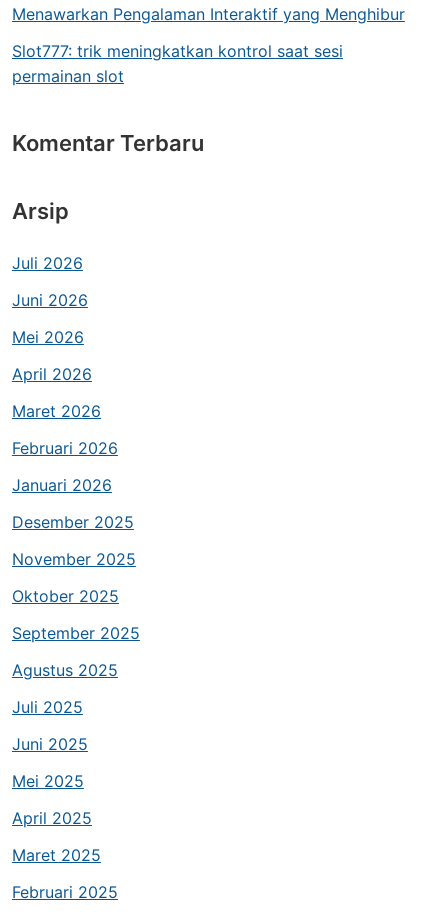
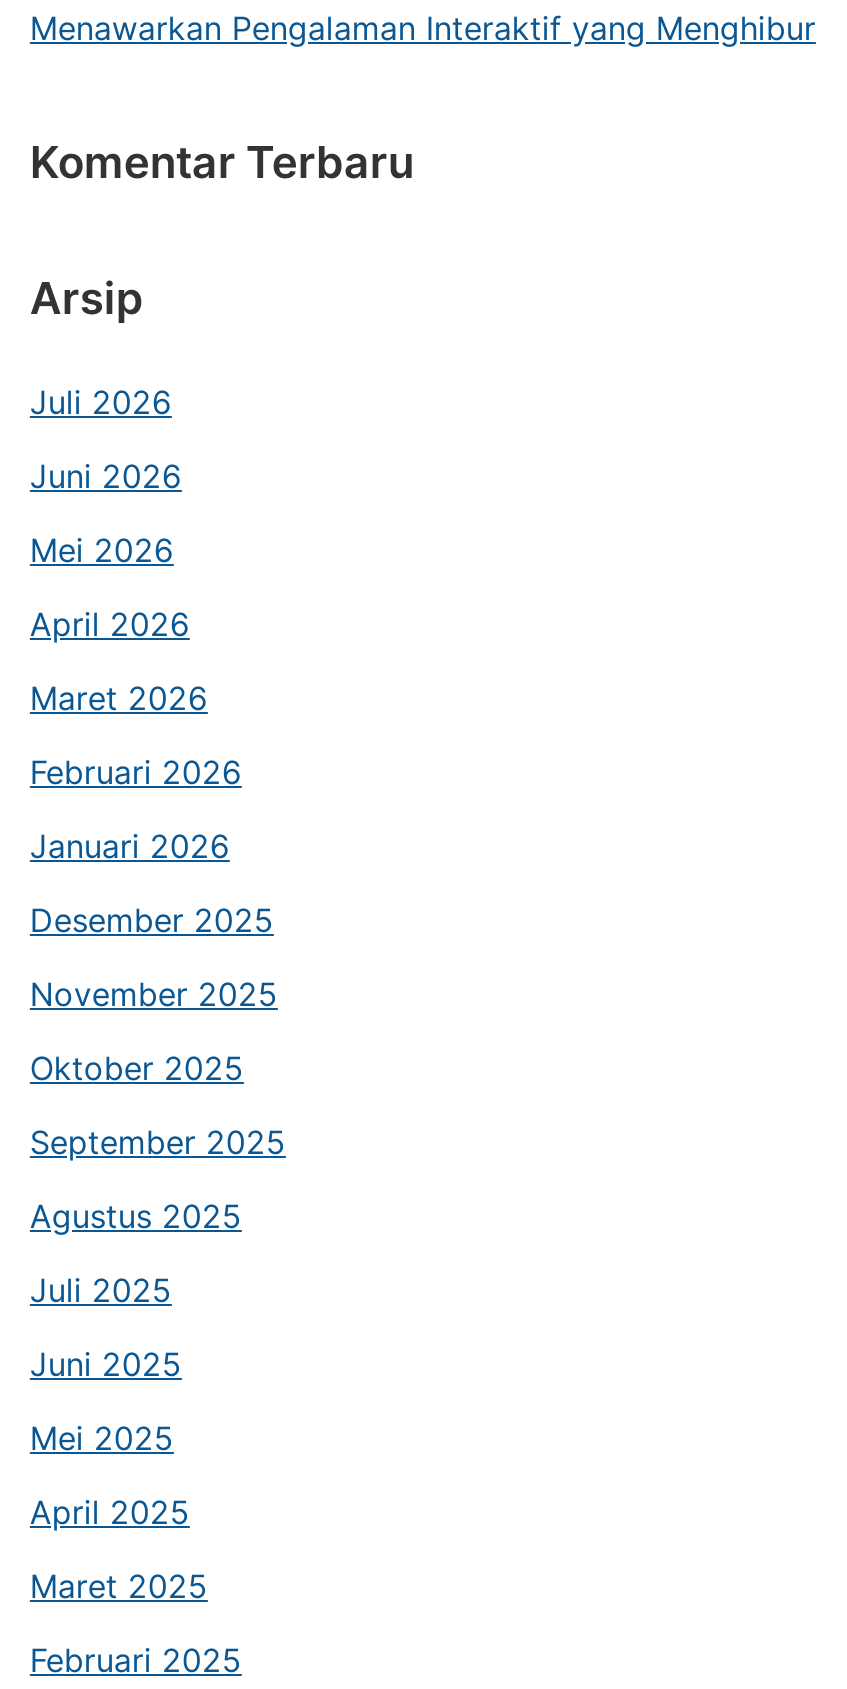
[12,41,343,86] Slot777: trik meningkatkan kontrol saat sesi | permainan slot -> none

